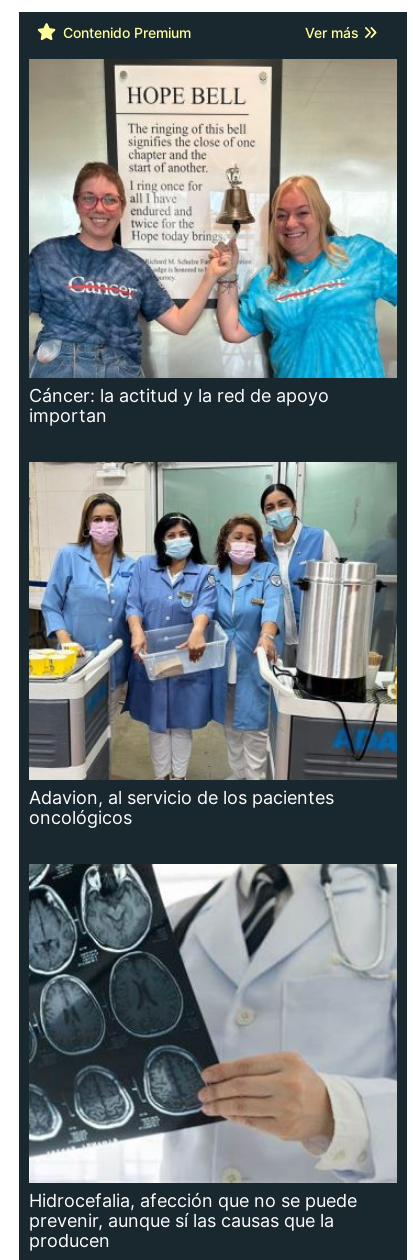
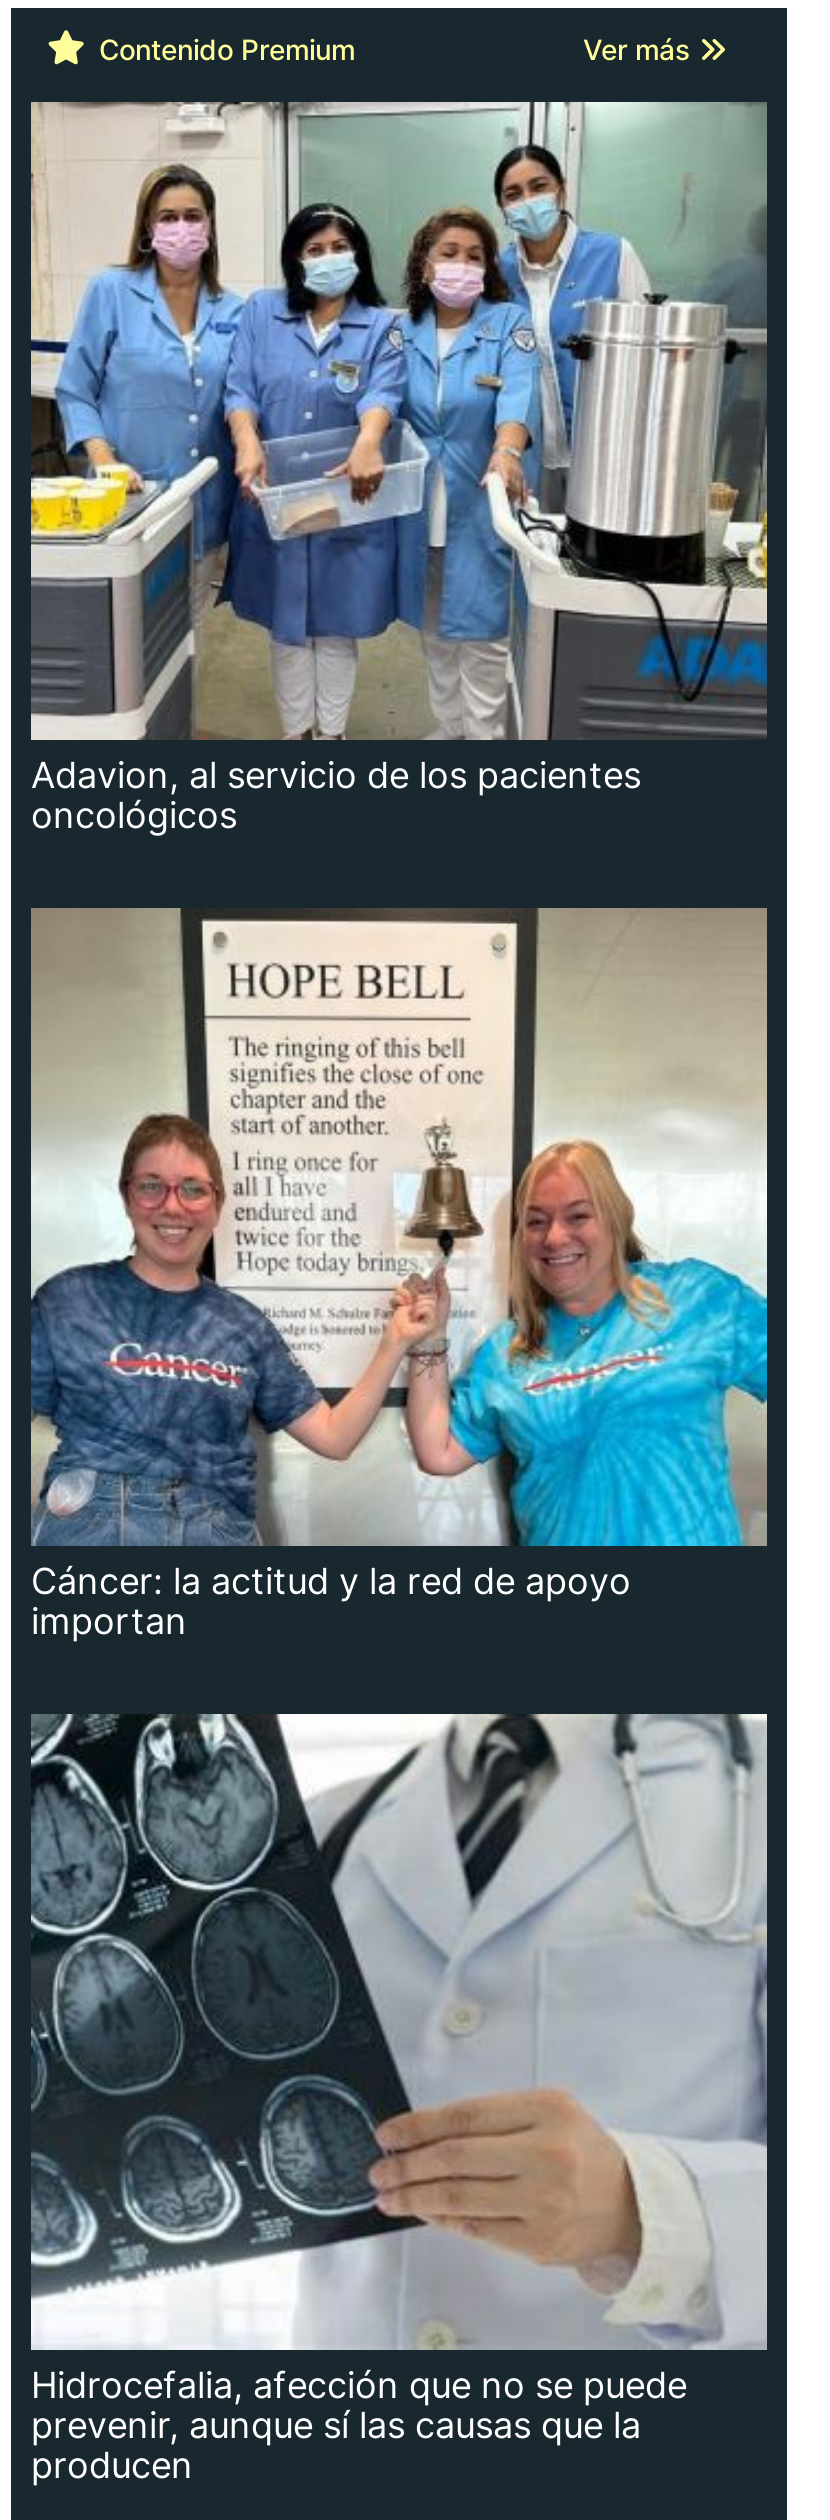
moved [27,60,399,426] -> [27,908,771,1641]: [image] | Cáncer: la actitud y la red de apoyo | importan
moved [28,461,398,828] -> [29,100,769,836]: [image] | Adavion, al servicio de los pacientes | oncológicos

